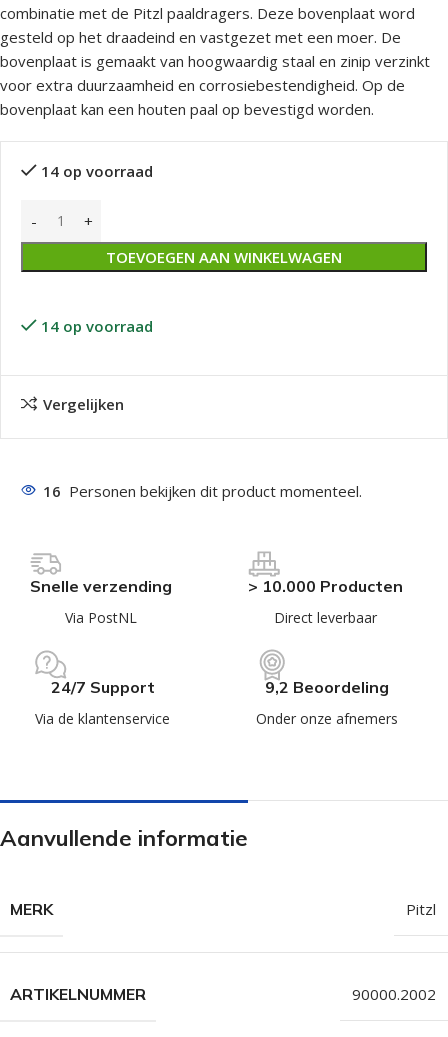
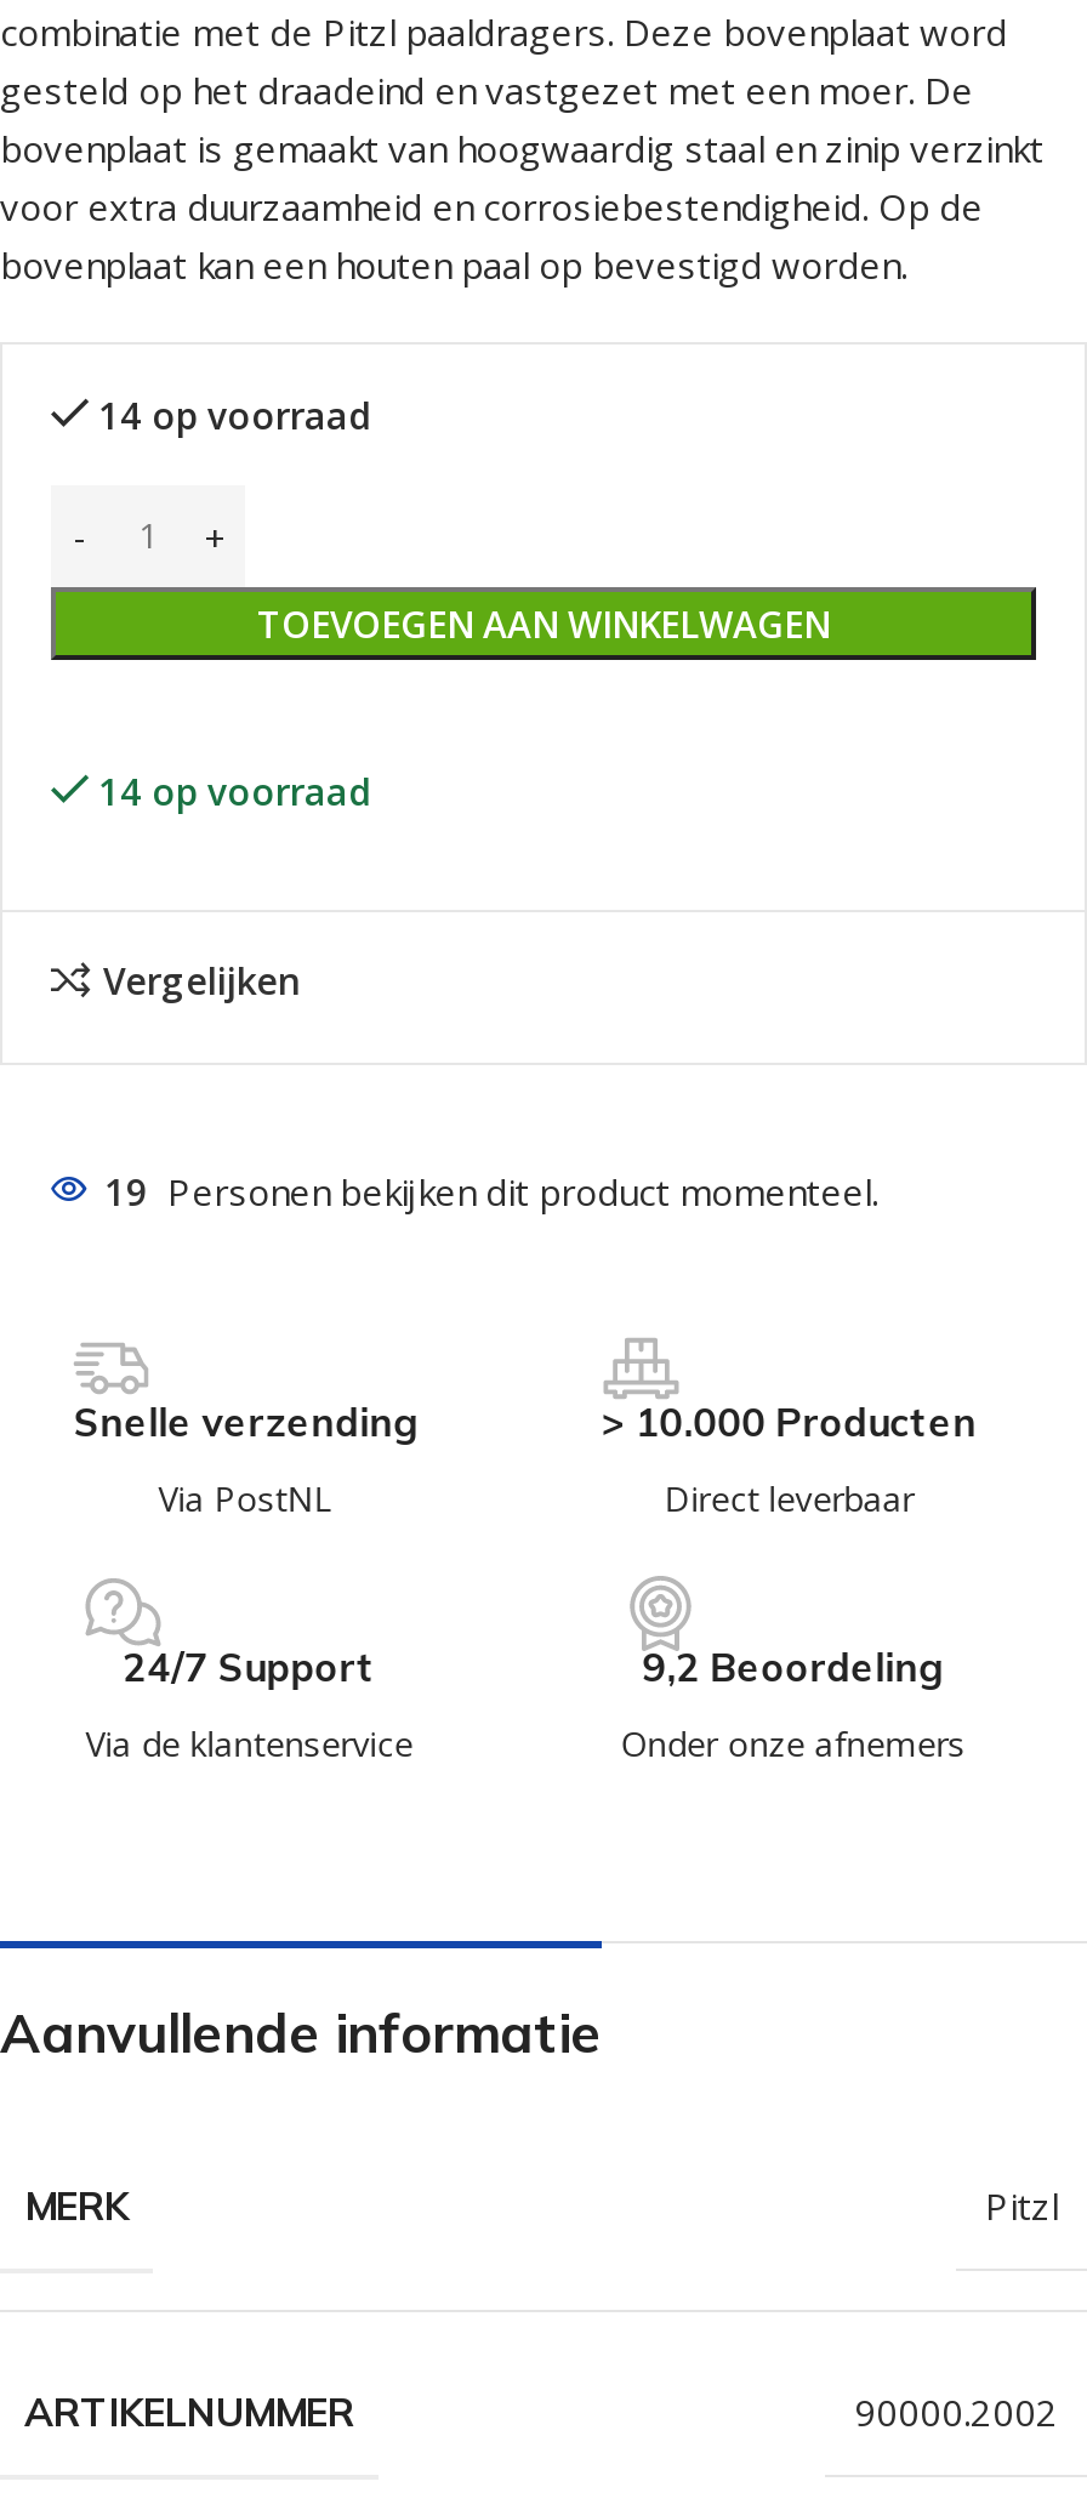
[43,481,362,501] 16 Personen bekijken dit product momenteel. -> [104,1167,878,1216] 19 Personen bekijken dit product momenteel.

